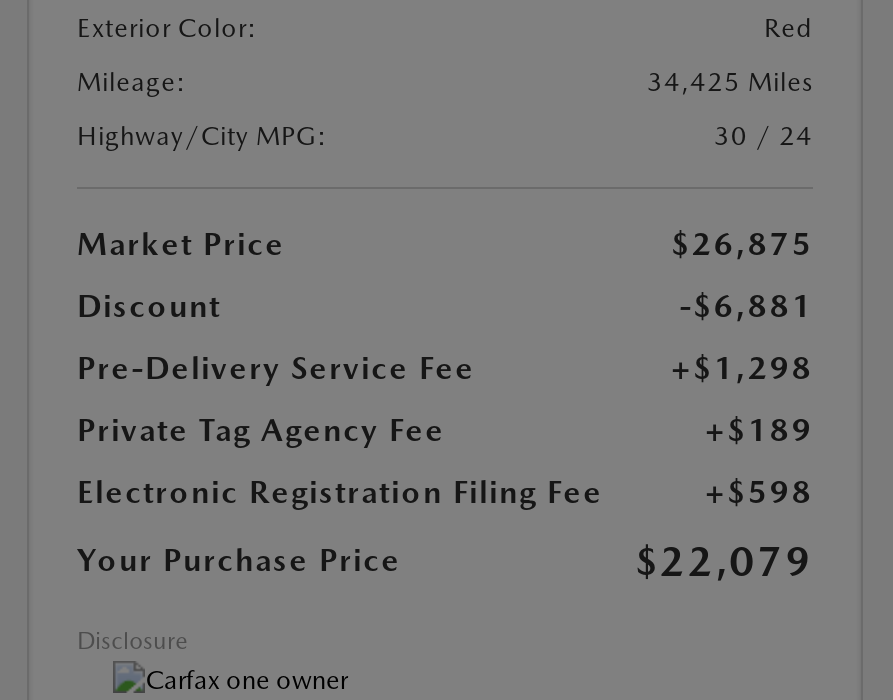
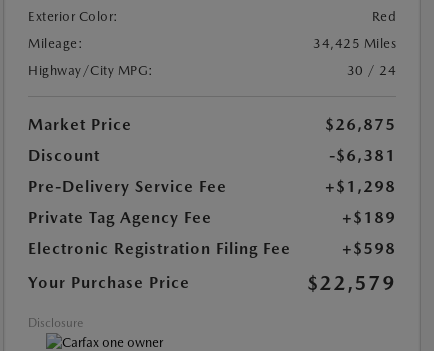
[679,286,813,324] -$6,881 -> [329,146,396,165] -$6,381
[635,536,813,584] $22,079 -> [307,271,396,295] $22,579

